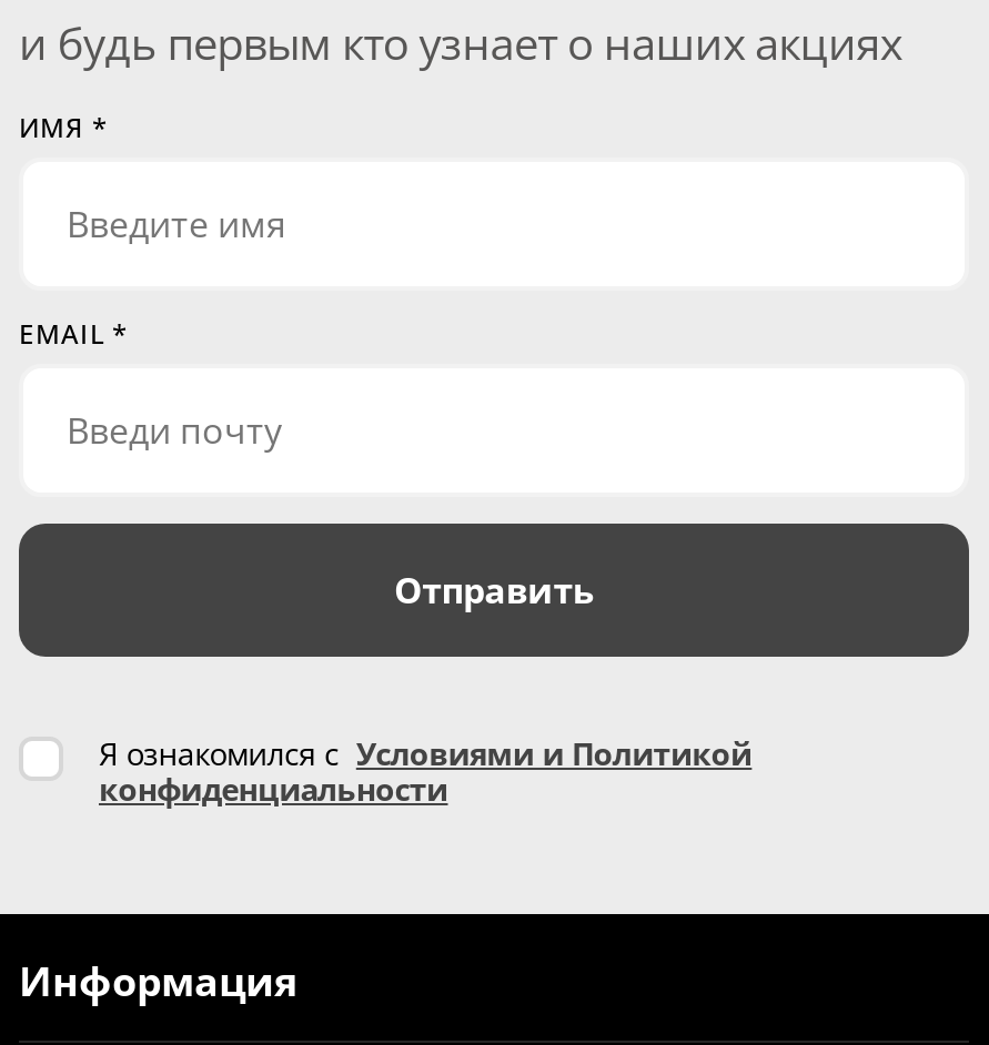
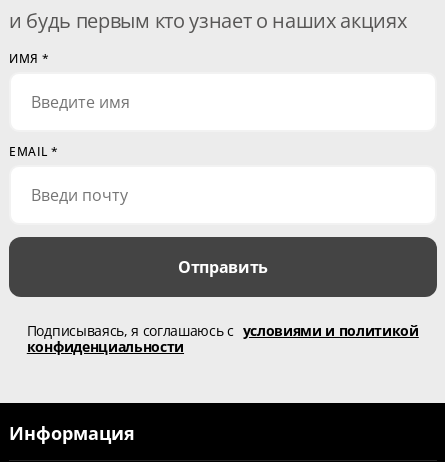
[99,732,752,774] Я ознакомился с Условиями и Политикой -> [27,321,419,340] Подписываясь, я соглашаюсь с условиями и политикой

